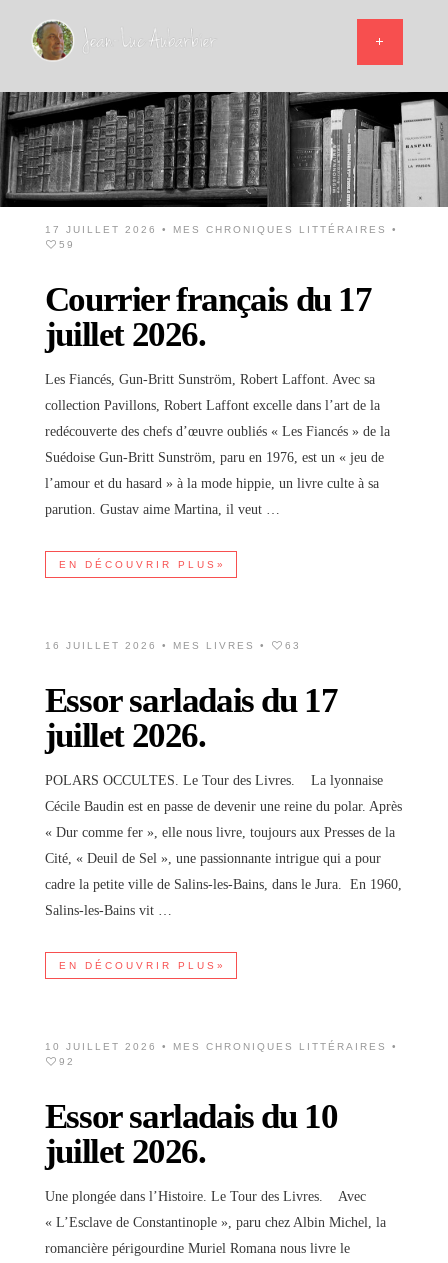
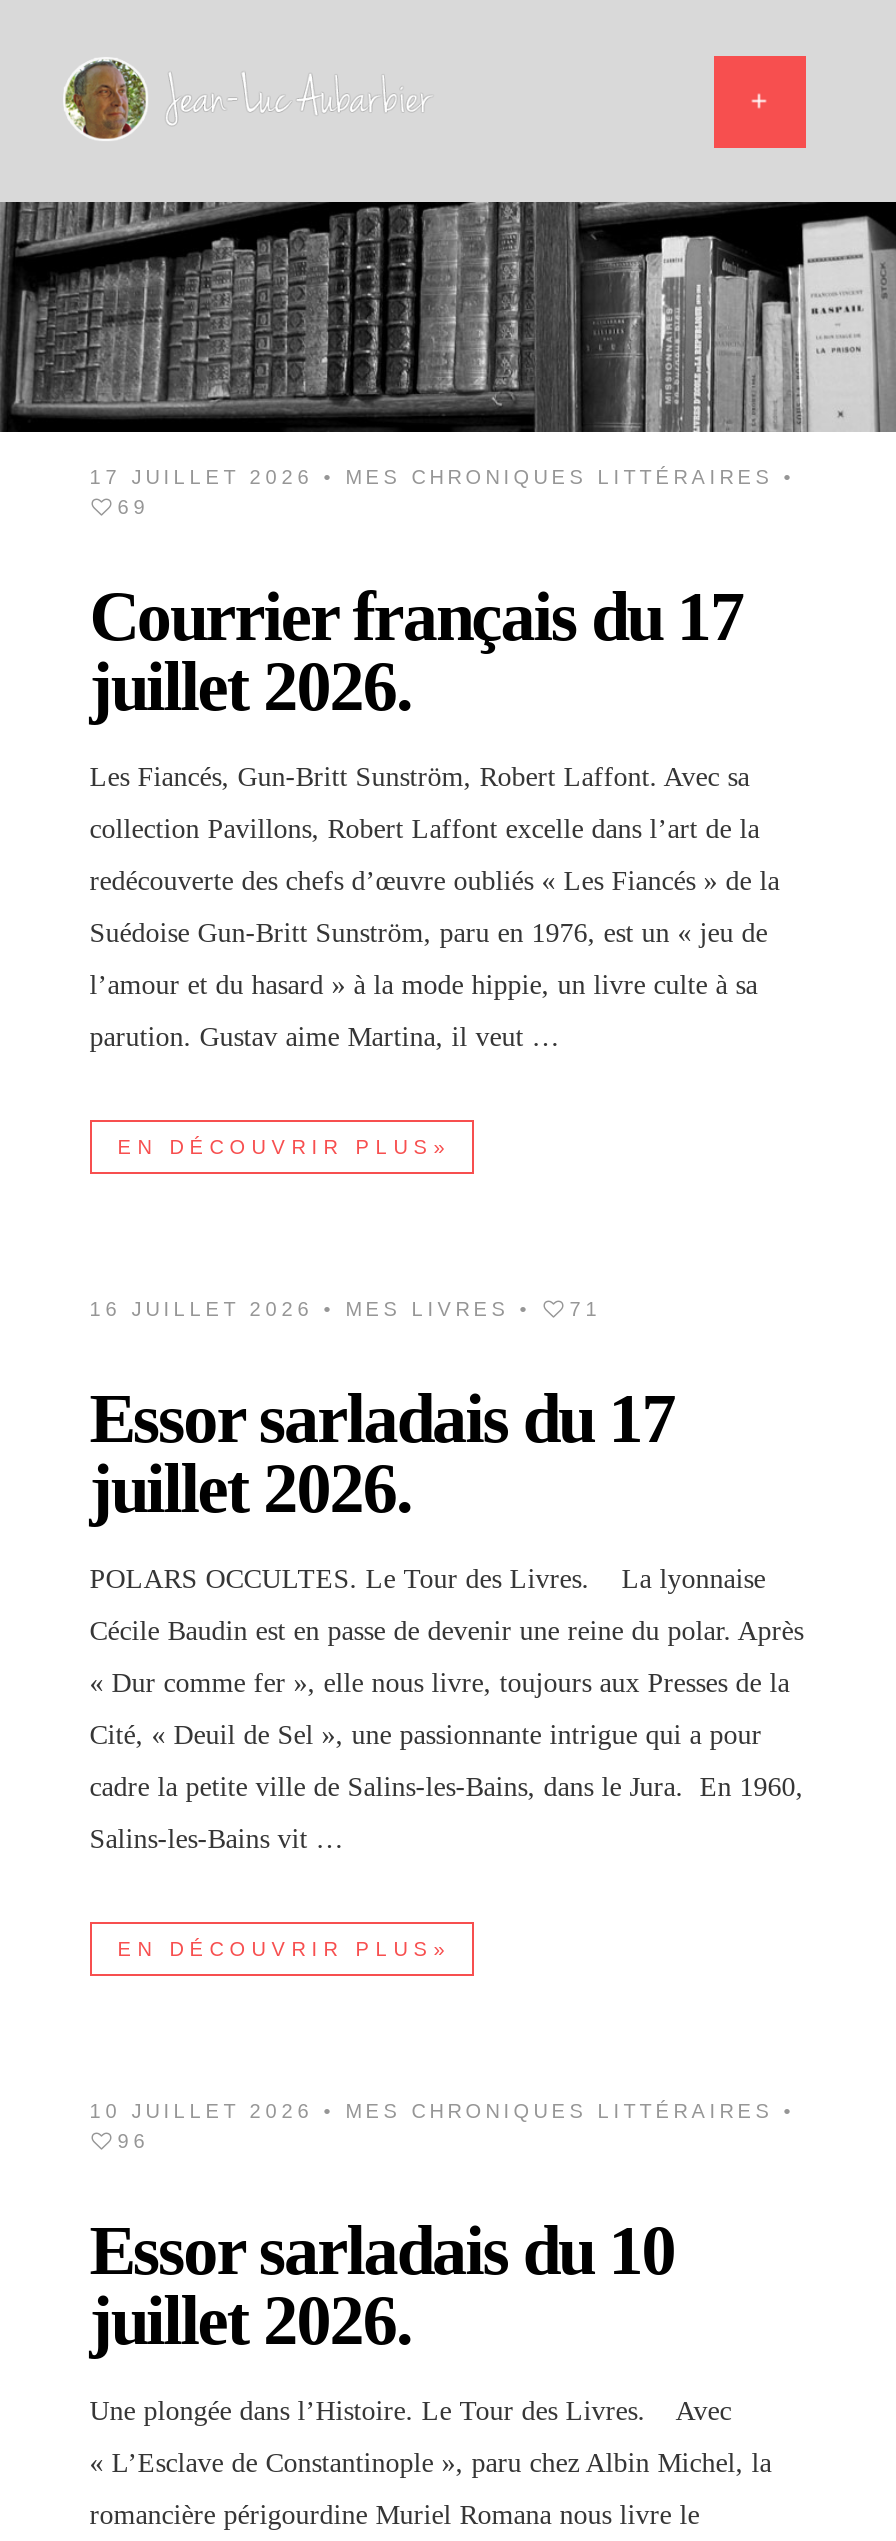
[59,239,75,250] 59 -> [118,495,150,517] 69
[45,640,301,651] 16 JUILLET 2026 • MES LIVRES • 63 -> [90,1297,602,1319] 16 JUILLET 2026 • MES LIVRES • 71
[59,1056,75,1067] 92 -> [118,2129,150,2151] 96

